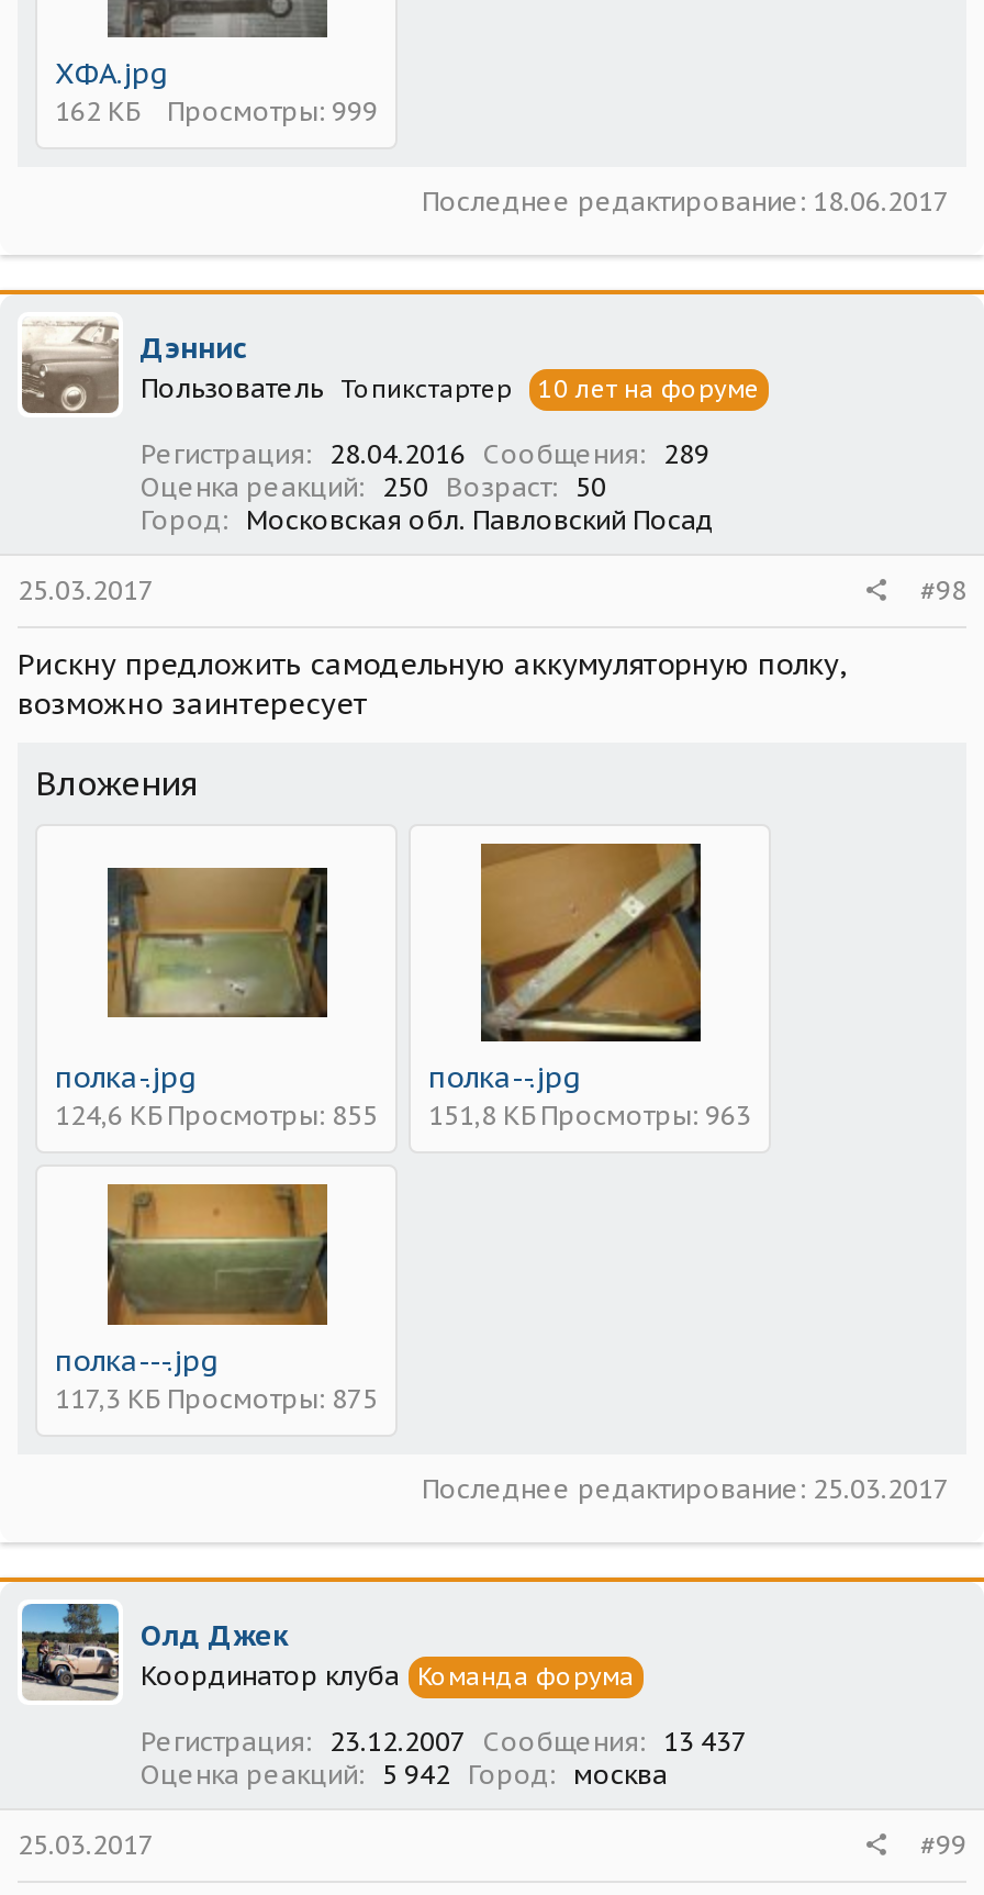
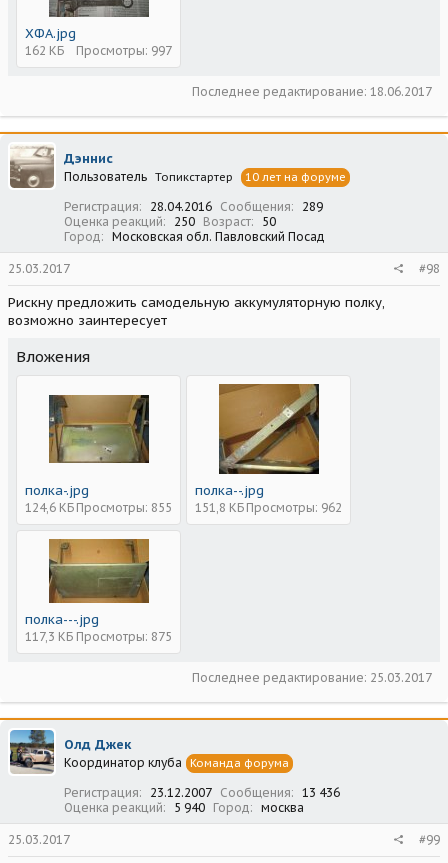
[55,94,378,127] 162 КБ Просмотры: 999 -> [25,43,172,58] 162 КБ Просмотры: 997
[55,1098,751,1131] 124,6 КБ Просмотры: 855 151,8 КБ Просмотры: 963 -> [25,500,342,515] 124,6 КБ Просмотры: 855 151,8 КБ Просмотры: 962
[141,1724,747,1757] Регистрация 23.12.2007 Сообщения 13 437 -> [64,785,340,800] Регистрация 23.12.2007 Сообщения 13 436
[141,1757,668,1790] Оценка реакций 5 942 Город москва -> [64,800,304,815] Оценка реакций 5 940 Город москва

